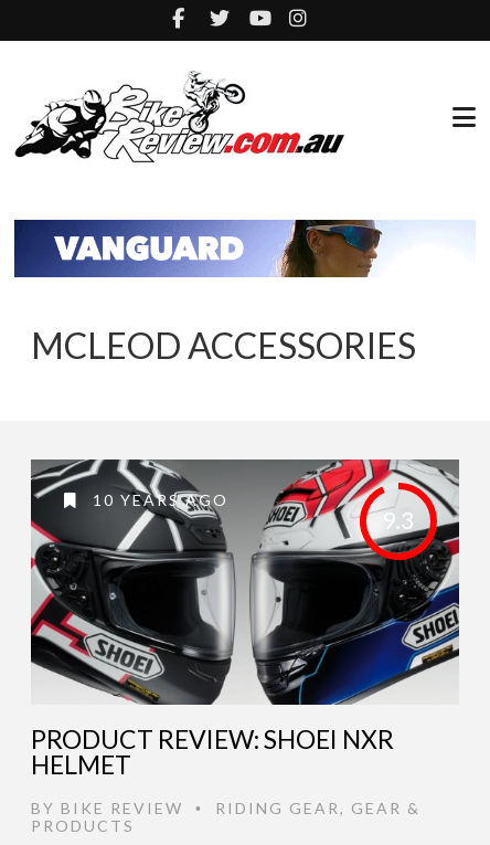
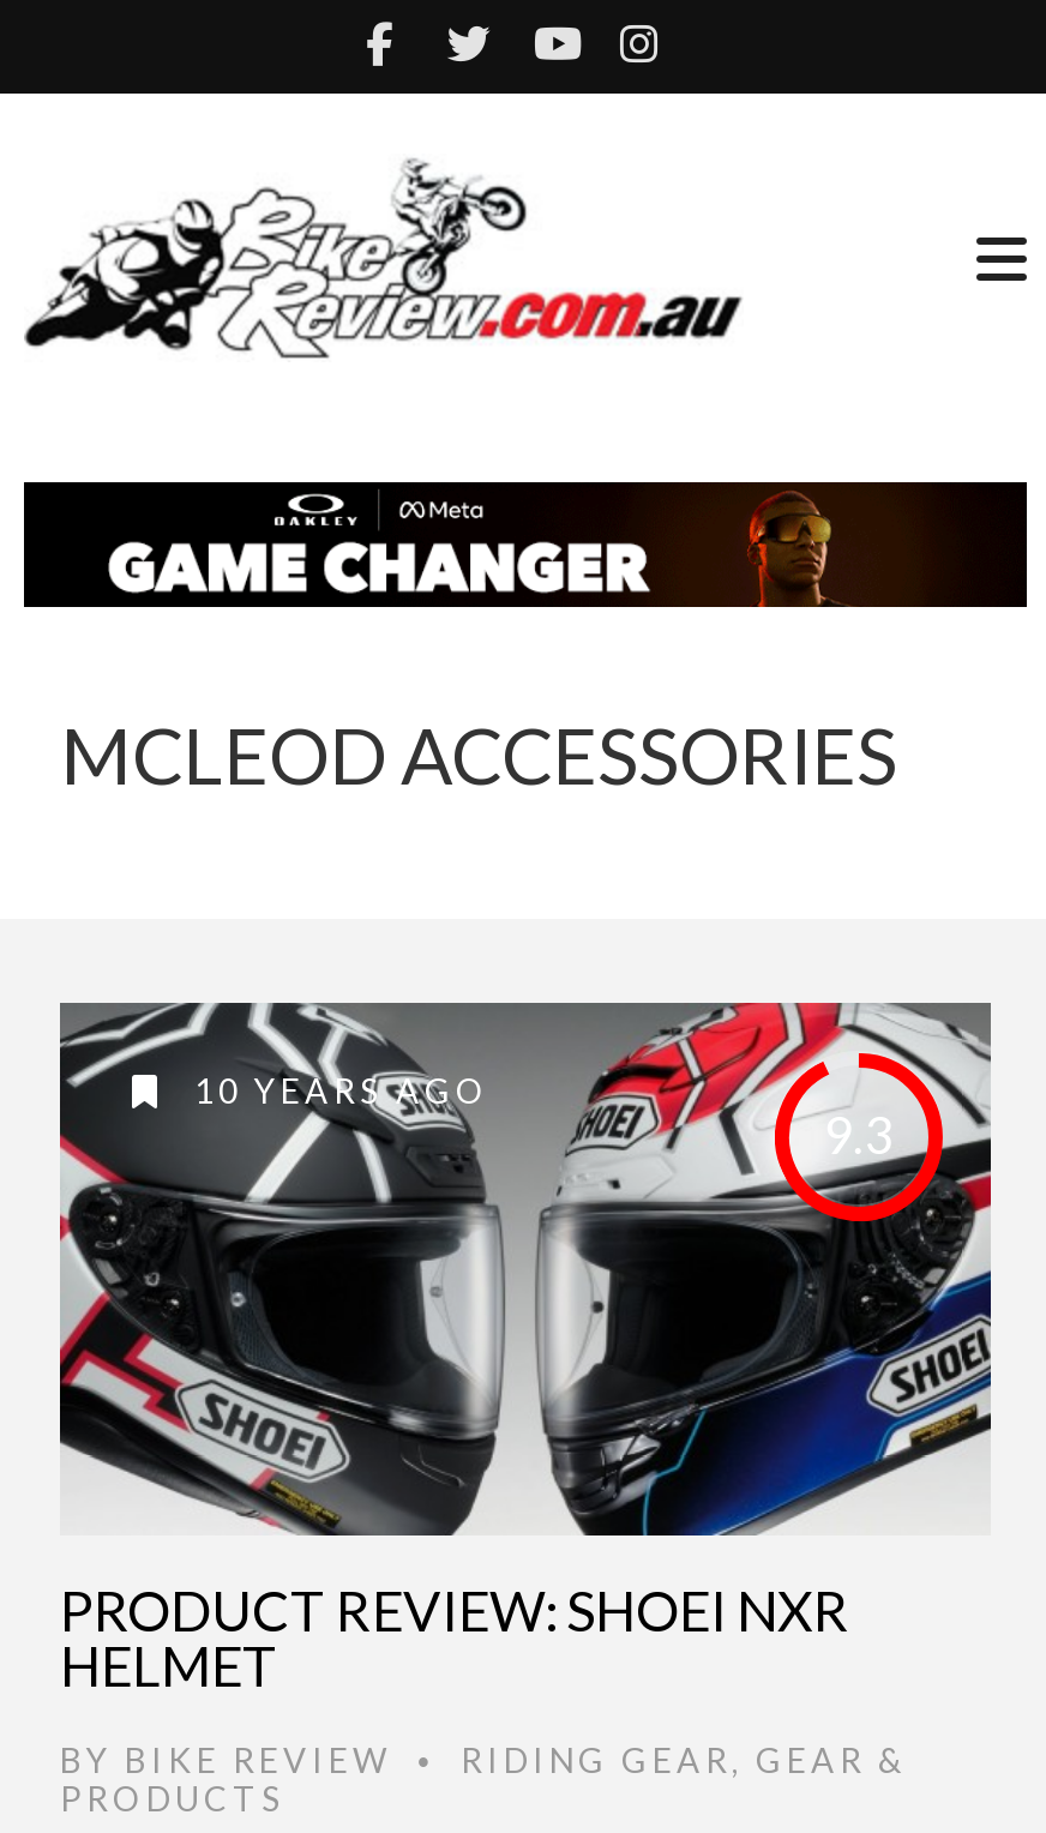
[13,219,476,278] [image] -> [22,480,1029,609] [image]

